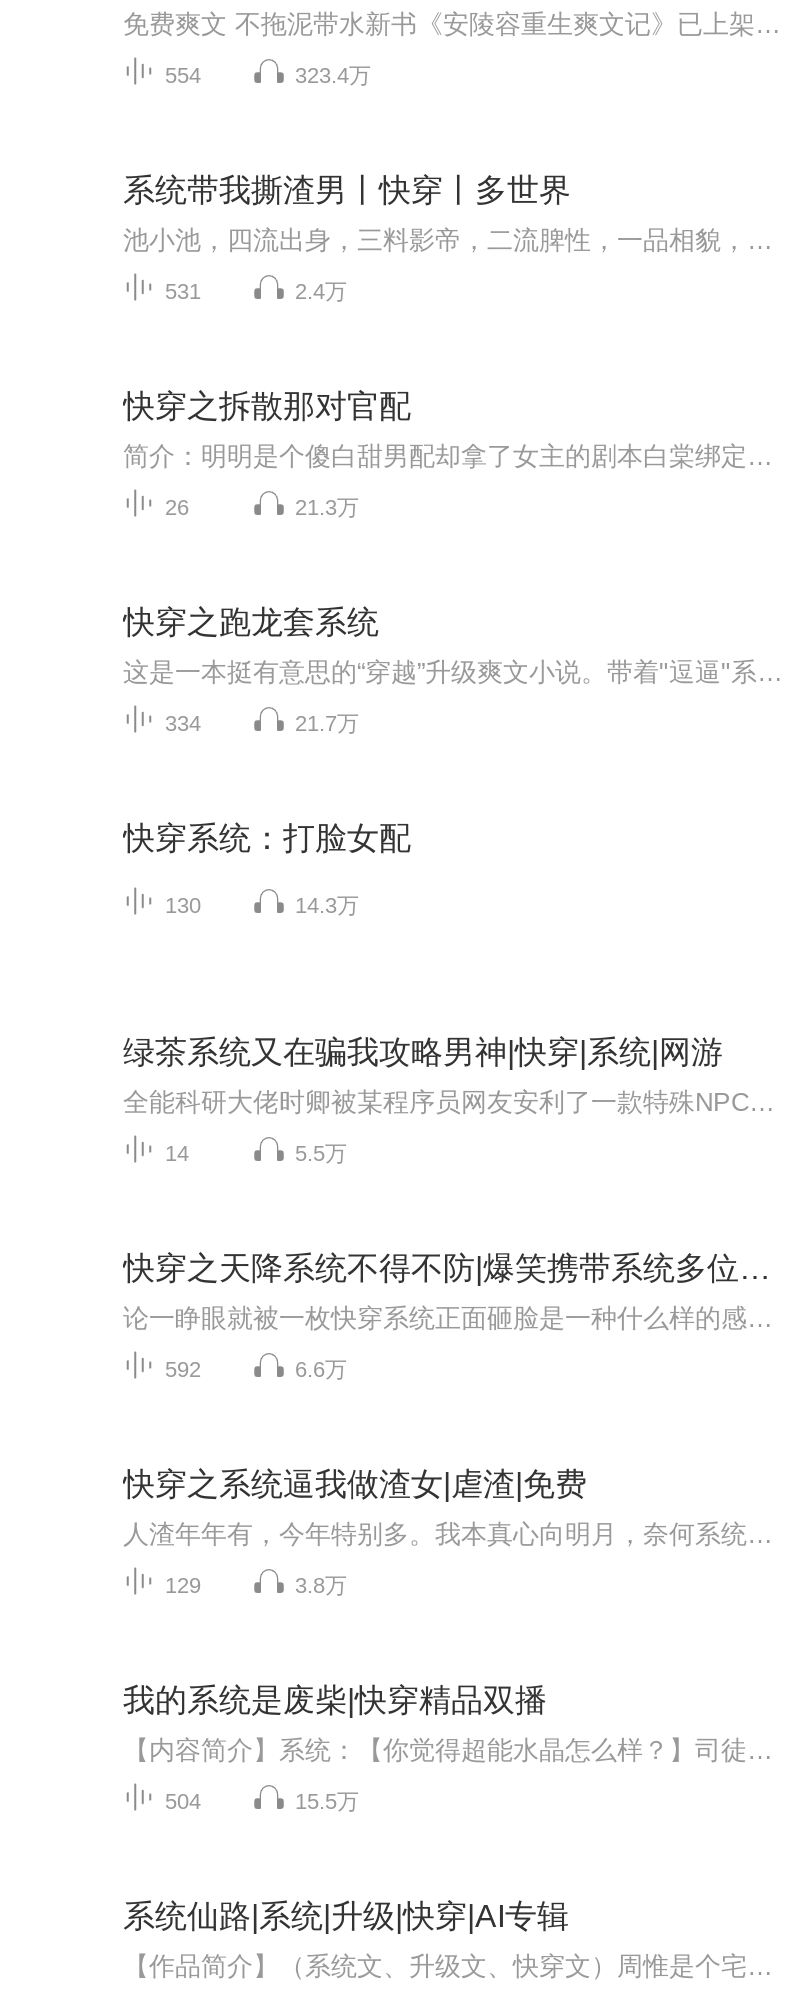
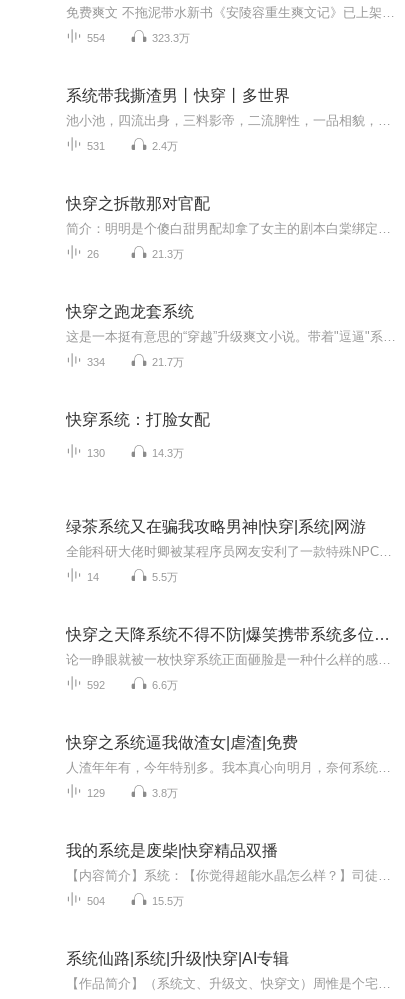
[295,63,371,87] 323.4万 -> [152,32,190,44] 323.3万

